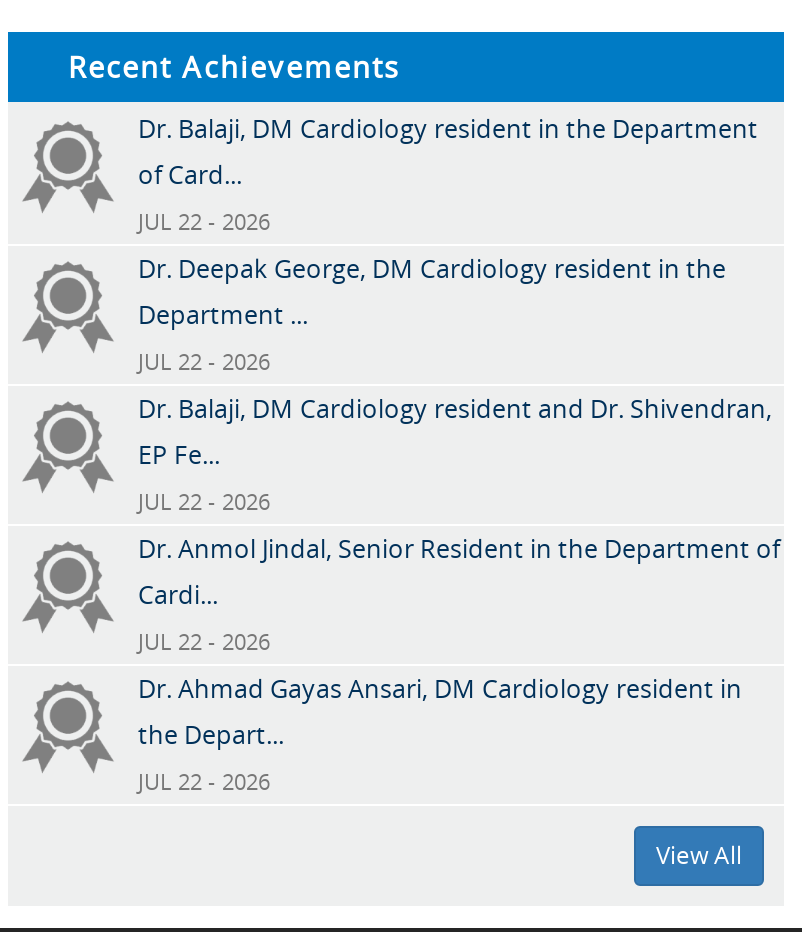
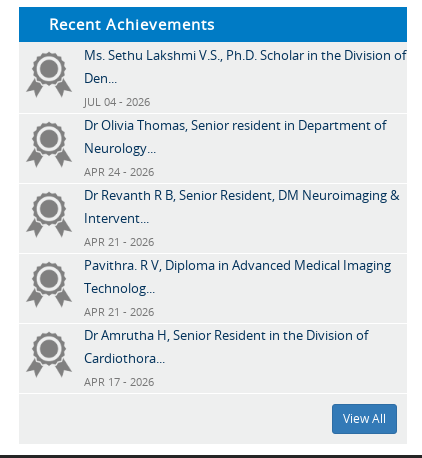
[138,110,780,796] Dr. Balaji, DM Cardiology resident in the Department | of Card... | JUL 22 - 2026 | Dr. Deepak George, DM Cardiology resident in the | Department ... | JUL 22 - 2026 | Dr. Balaji, DM Cardiology resident and Dr. Shivendran, | EP Fe... | JUL 22 - 2026 | Dr. Anmol Jindal, Senior Resident in the Department of | Cardi... | JUL 22 - 2026 | Dr. Ahmad Gayas Ansari, DM Cardiology resident in | the Depart... | JUL 22 - 2026 -> [84,46,406,389] Ms. Sethu Lakshmi V.S., Ph.D. Scholar in the Division of | Den... | JUL 04 - 2026 | Dr Olivia Thomas, Senior resident in Department of | Neurology... | APR 24 - 2026 | Dr Revanth R B, Senior Resident, DM Neuroimaging & | Intervent... | APR 21 - 2026 | Pavithra. R V, Diploma in Advanced Medical Imaging | Technolog... | APR 21 - 2026 | Dr Amrutha H, Senior Resident in the Division of | Cardiothora... | APR 17 - 2026

